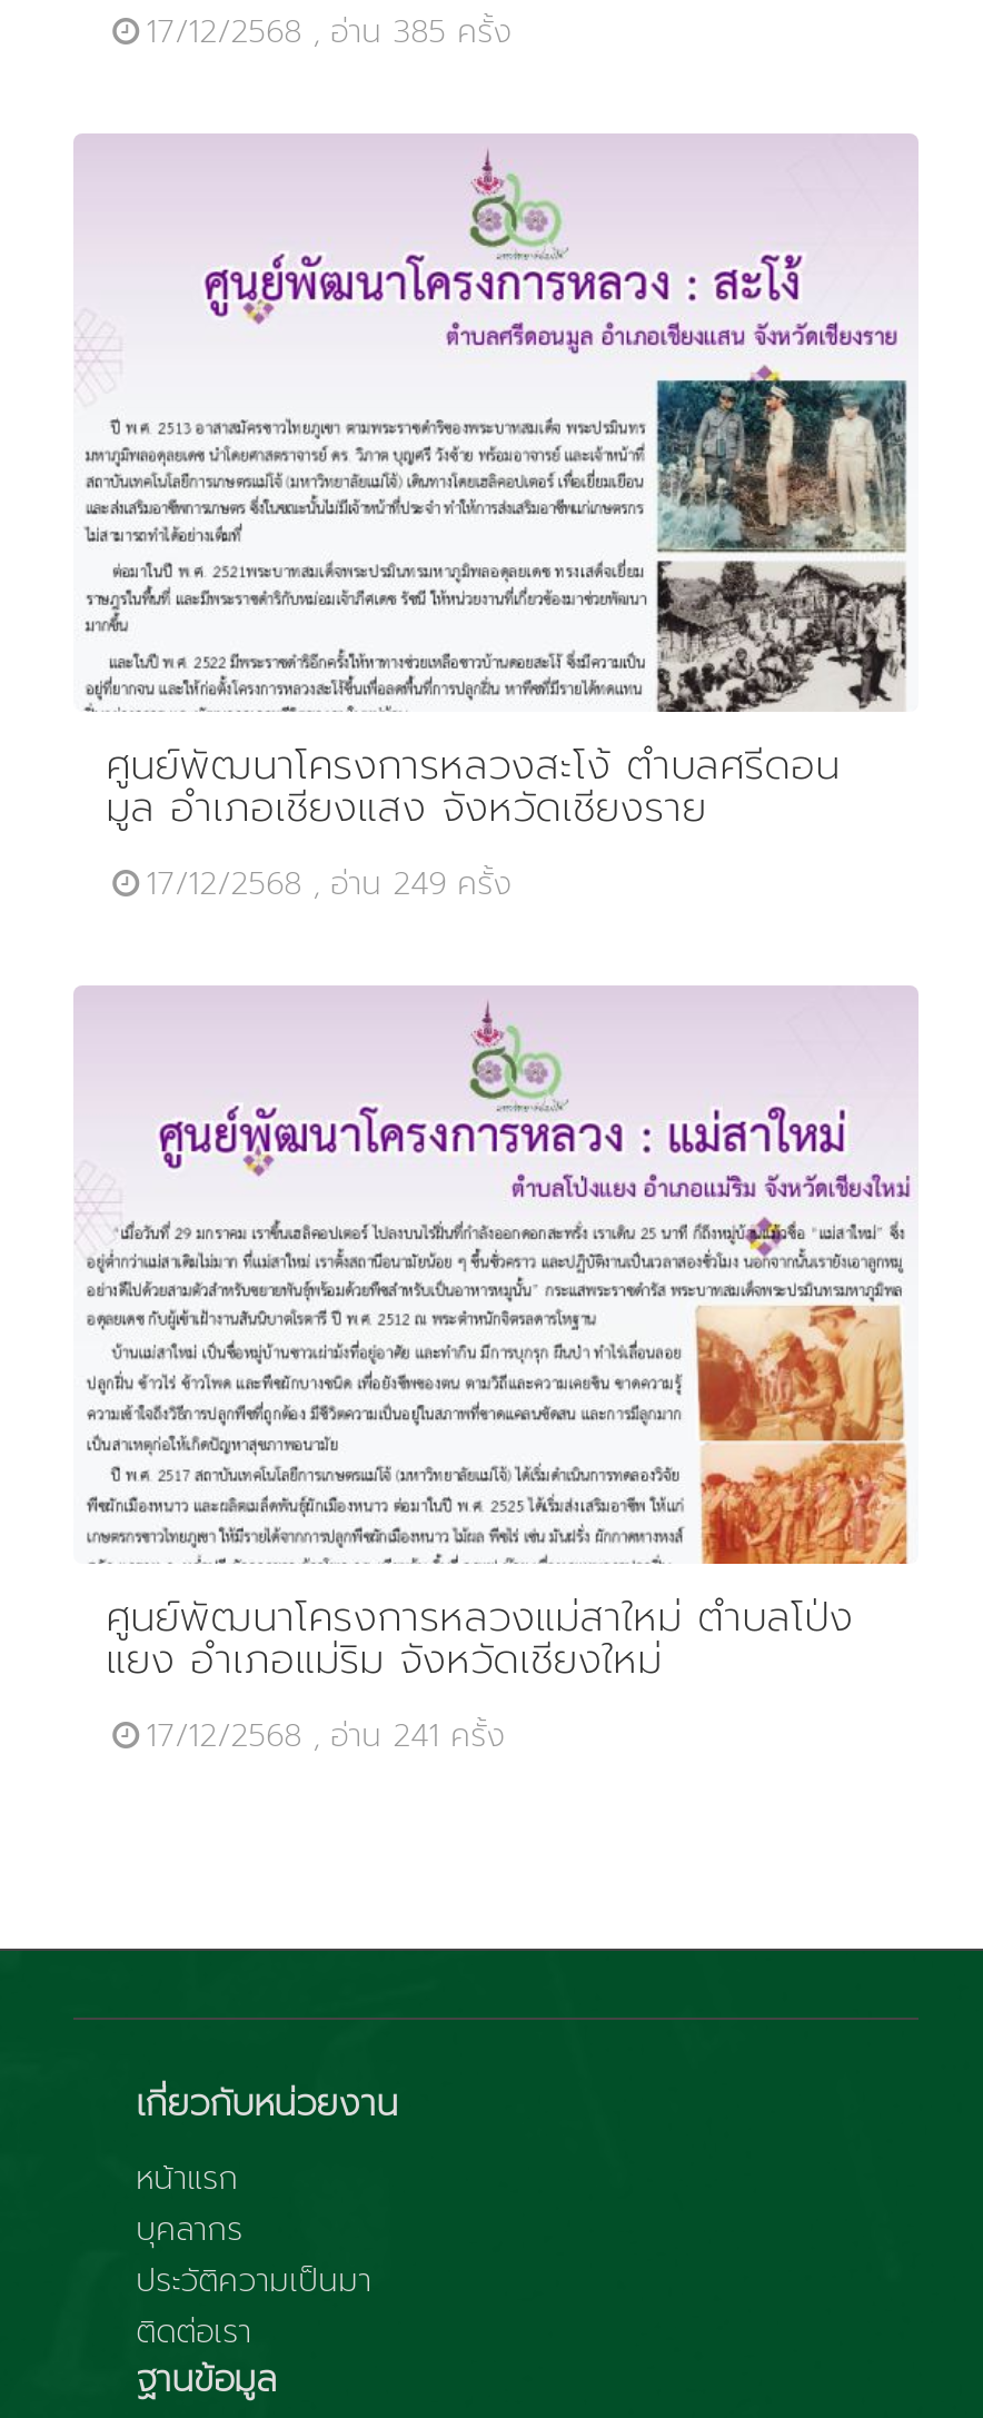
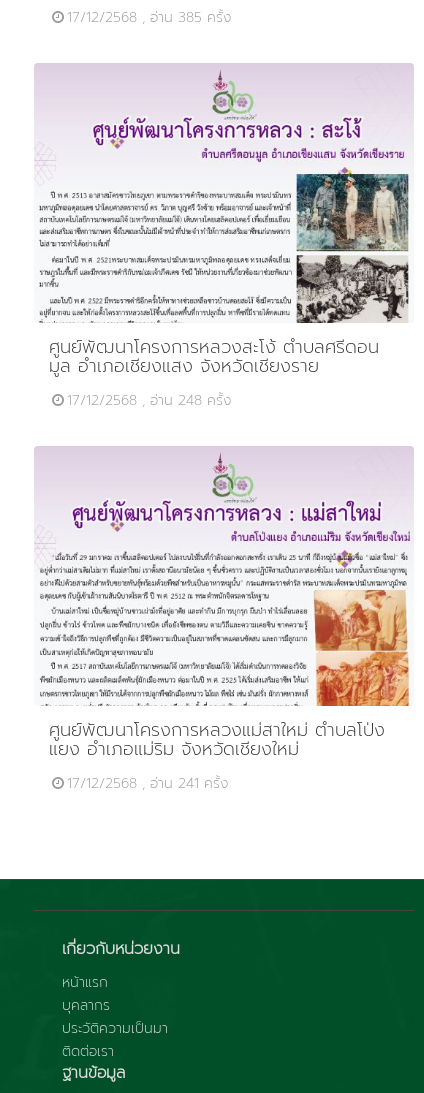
[146,862,511,908] 17/12/2568 , อ่าน 249 ครั้ง -> [67,390,231,411] 17/12/2568 , อ่าน 248 ครั้ง

